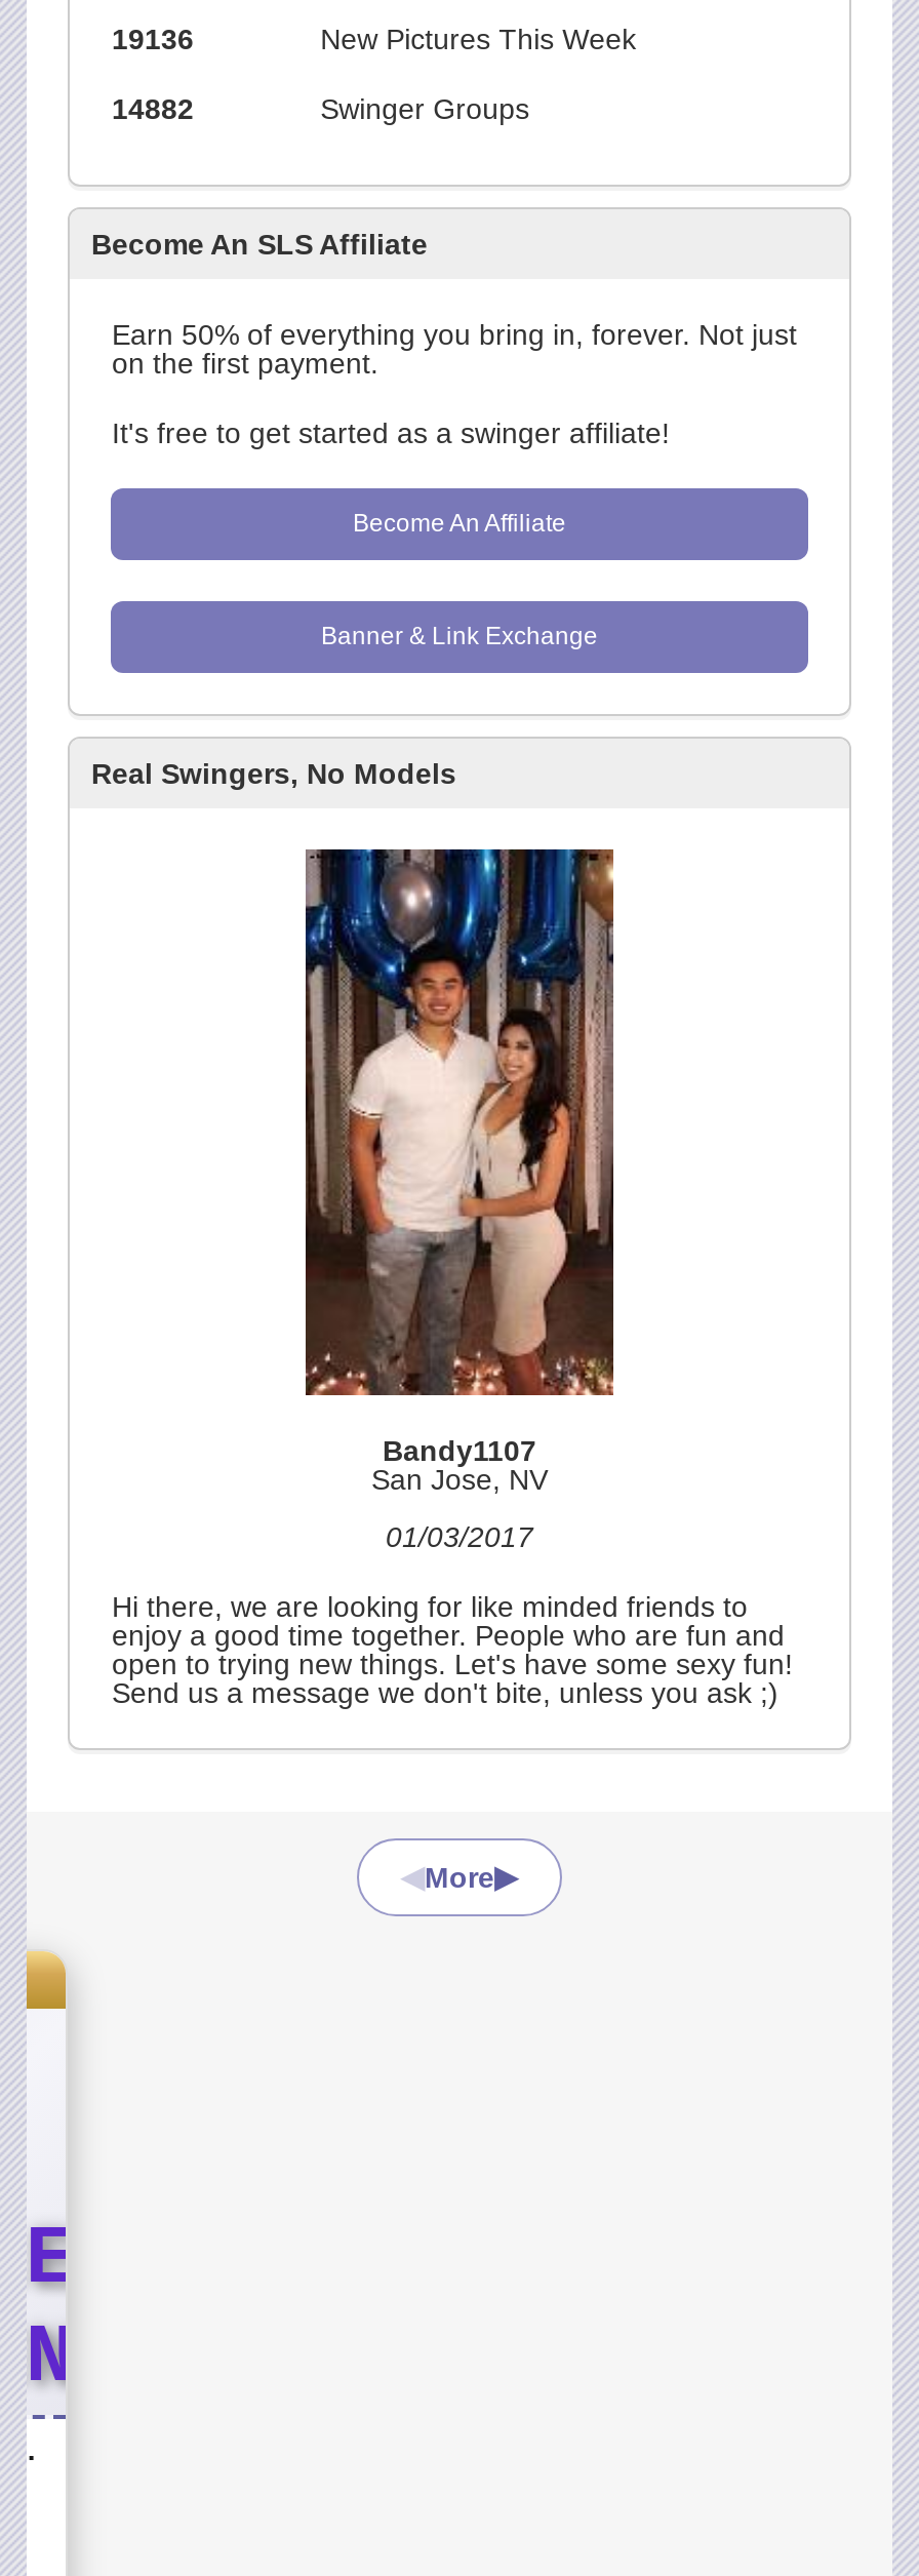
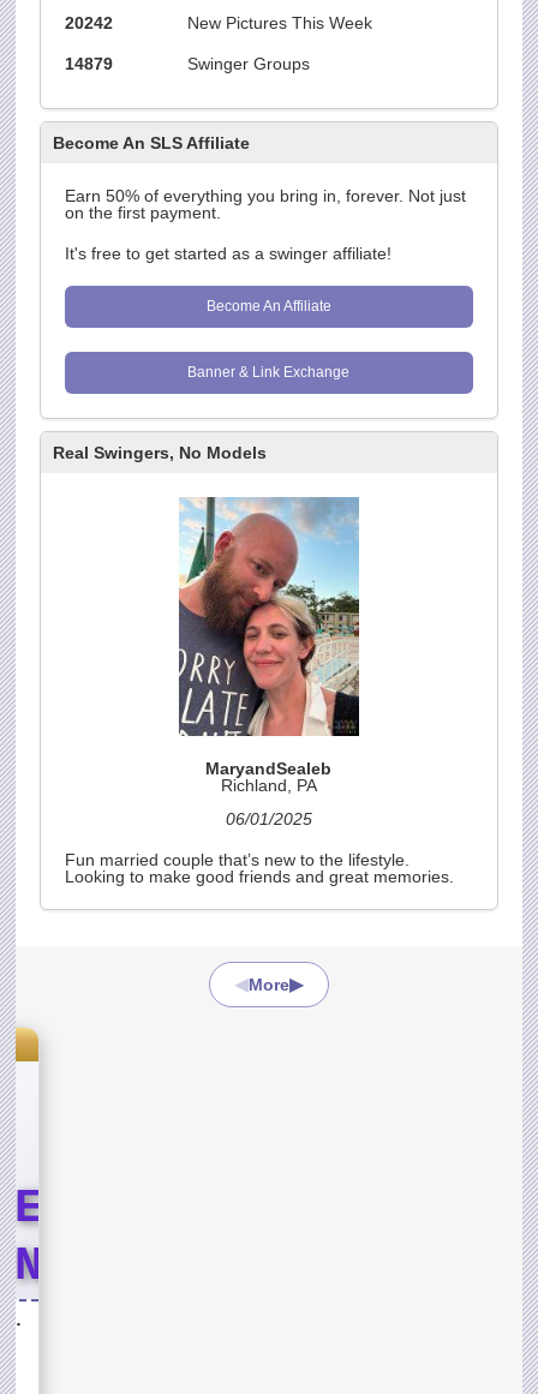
[112,22,194,55] 19136 -> [65,13,113,32] 20242
[112,92,194,125] 14882 -> [65,54,113,73] 14879
[304,847,615,1495] [image] | Bandy1107 | San Jose, NV -> [178,496,360,795] [image] | MaryandSealeb | Richland, PA
[386,1520,533,1552] 01/03/2017 -> [226,809,312,829] 06/01/2025
[112,1589,793,1708] Hi there, we are looking for like minded friends to | enjoy a good time together. People who are fun and | open to trying new things. Let's have some sexy fun! | Send us a message we don't bite, unless you ask ;) -> [65,850,454,886] Fun married couple that’s new to the lifestyle. | Looking to make good friends and great memories.

